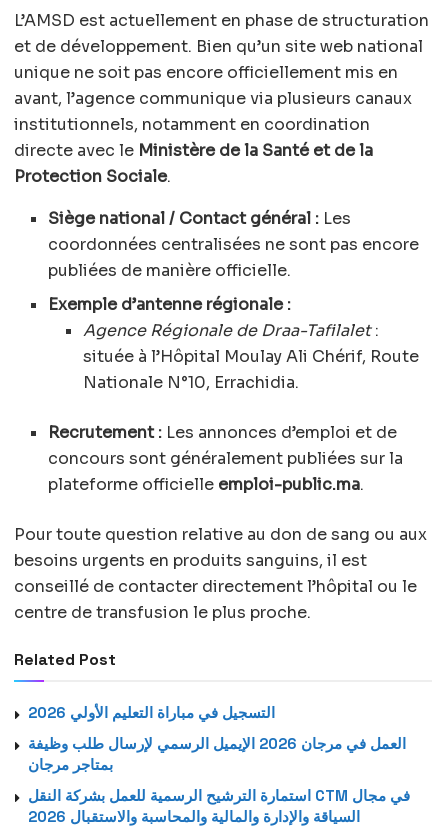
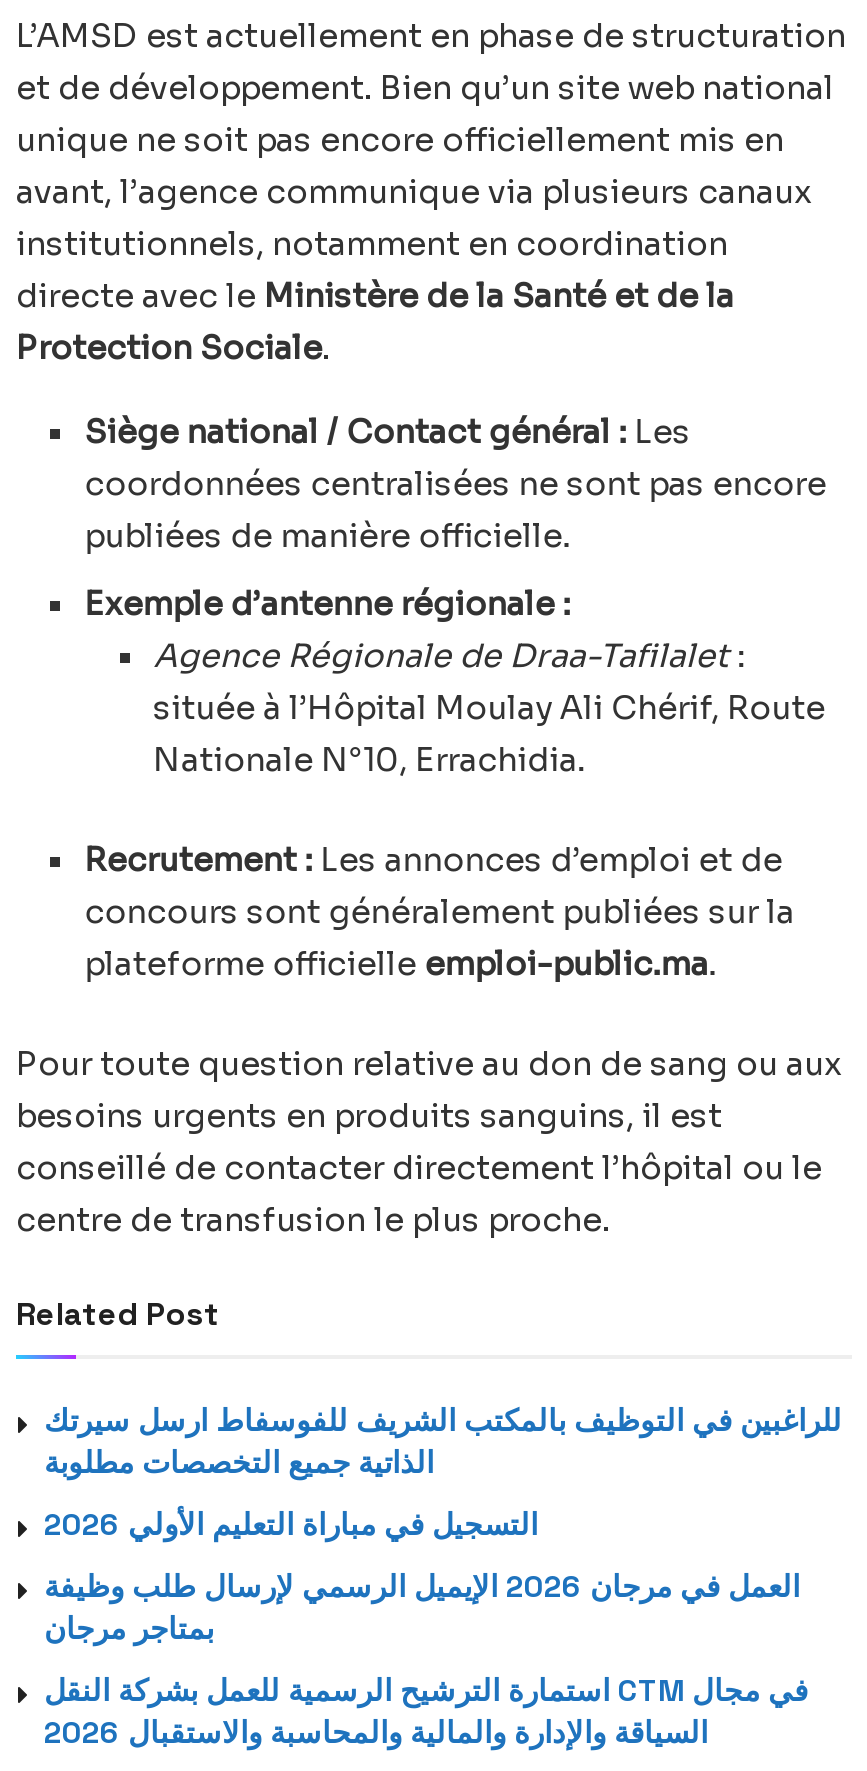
none -> [44,1401,842,1481] للراغبين في التوظيف بالمكتب الشريف للفوسفاط ارسل سيرتك | الذاتية جميع التخصصات مطلوبة

